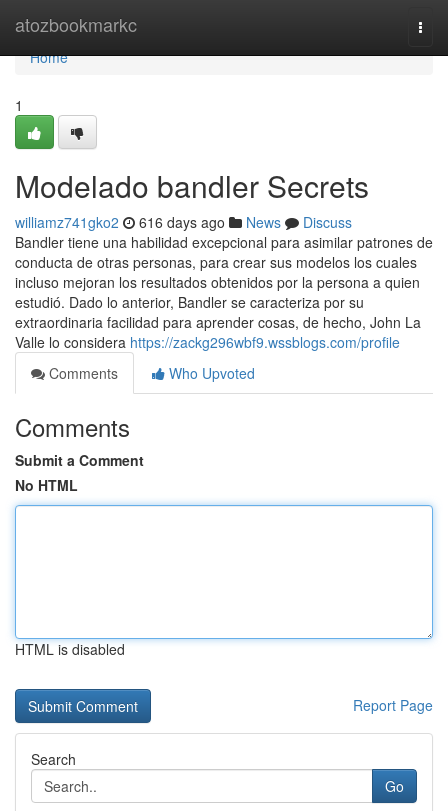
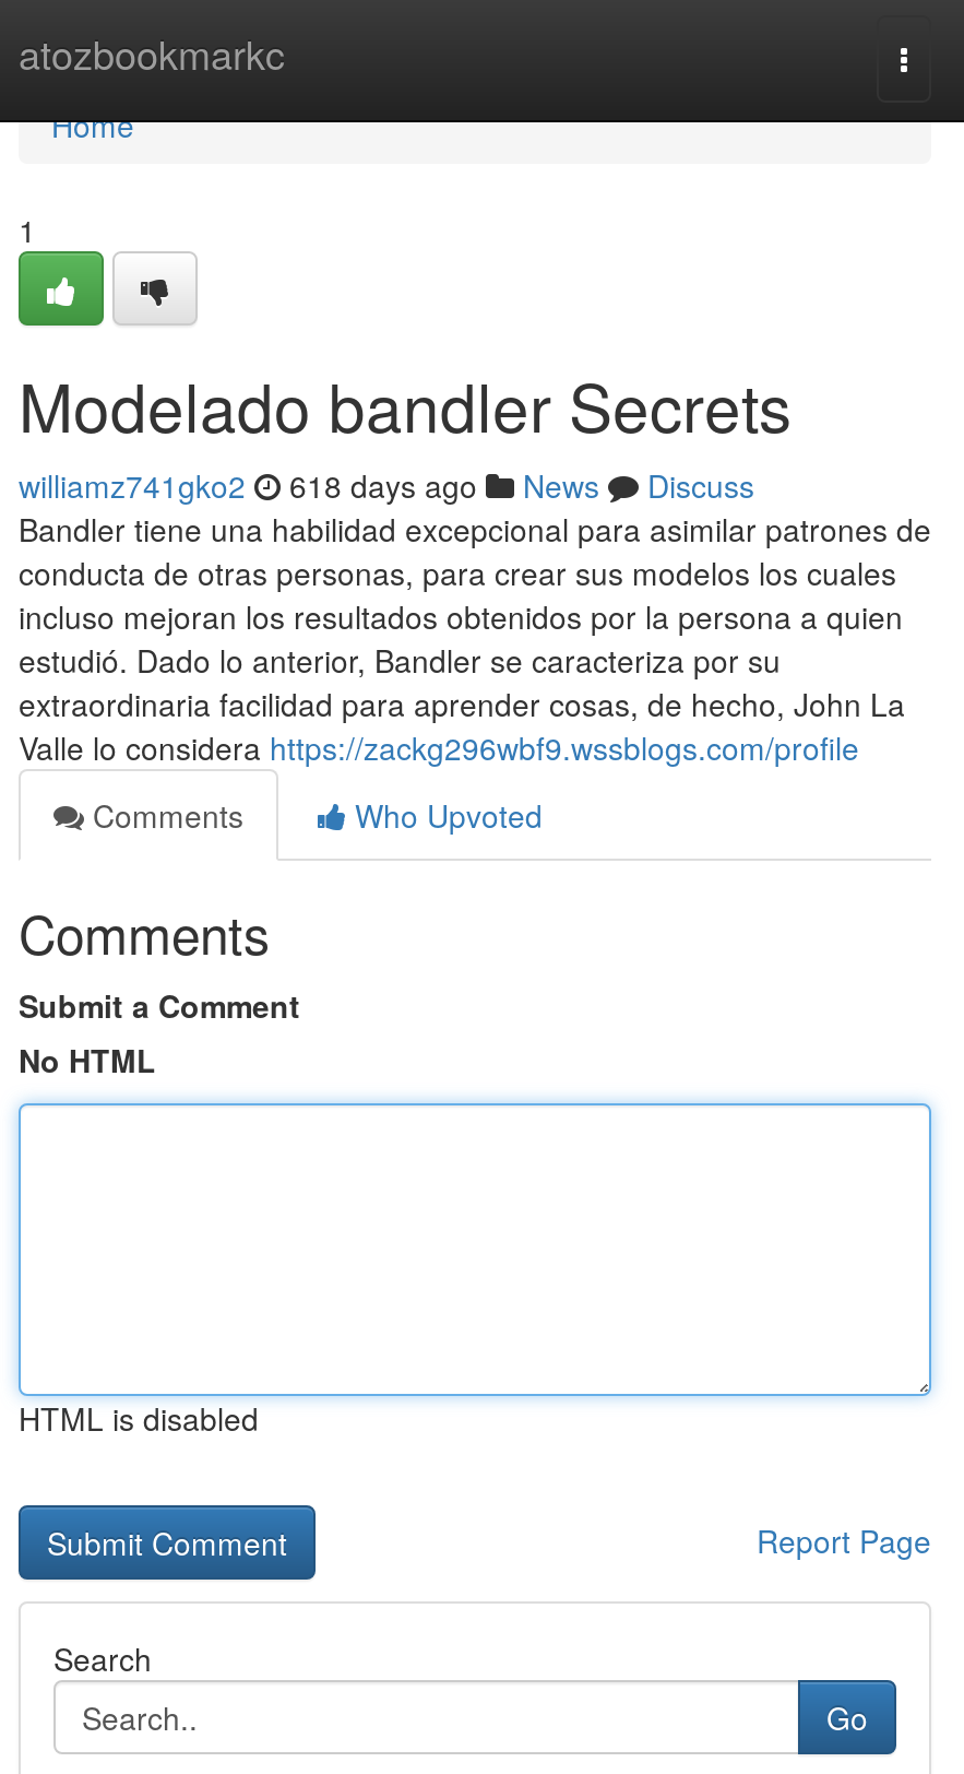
[15,212,352,232] williamz741gko2 616 days ago News Discuss -> [19,463,754,507] williamz741gko2 618 days ago News Discuss

